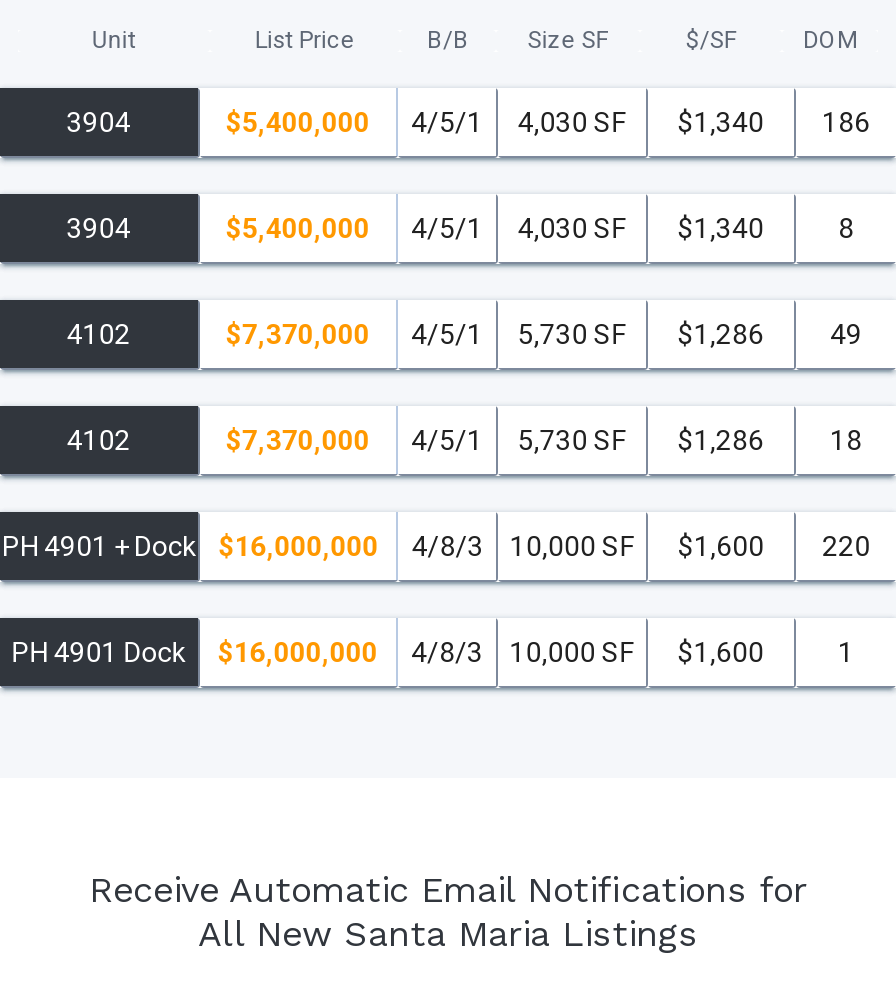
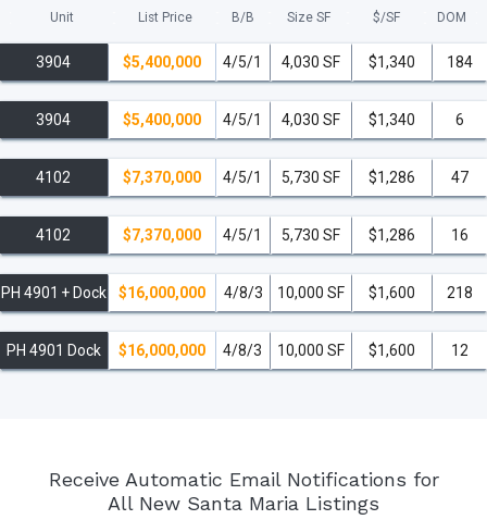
[226,106,870,138] $5,400,000 4/5/1 4,030 SF $1,340 186 -> [123,53,473,71] $5,400,000 4/5/1 4,030 SF $1,340 184
[838,212,854,244] 8 -> [455,111,464,128] 6
[830,318,862,350] 49 -> [451,169,469,186] 47
[830,424,862,456] 18 -> [451,226,469,244] 16
[2,530,870,562] PH 4901 + Dock $16,000,000 4/8/3 10,000 SF $1,600 220 -> [1,284,473,301] PH 4901 + Dock $16,000,000 4/8/3 10,000 SF $1,600 218
[838,636,854,668] 1 -> [451,342,469,359] 12

